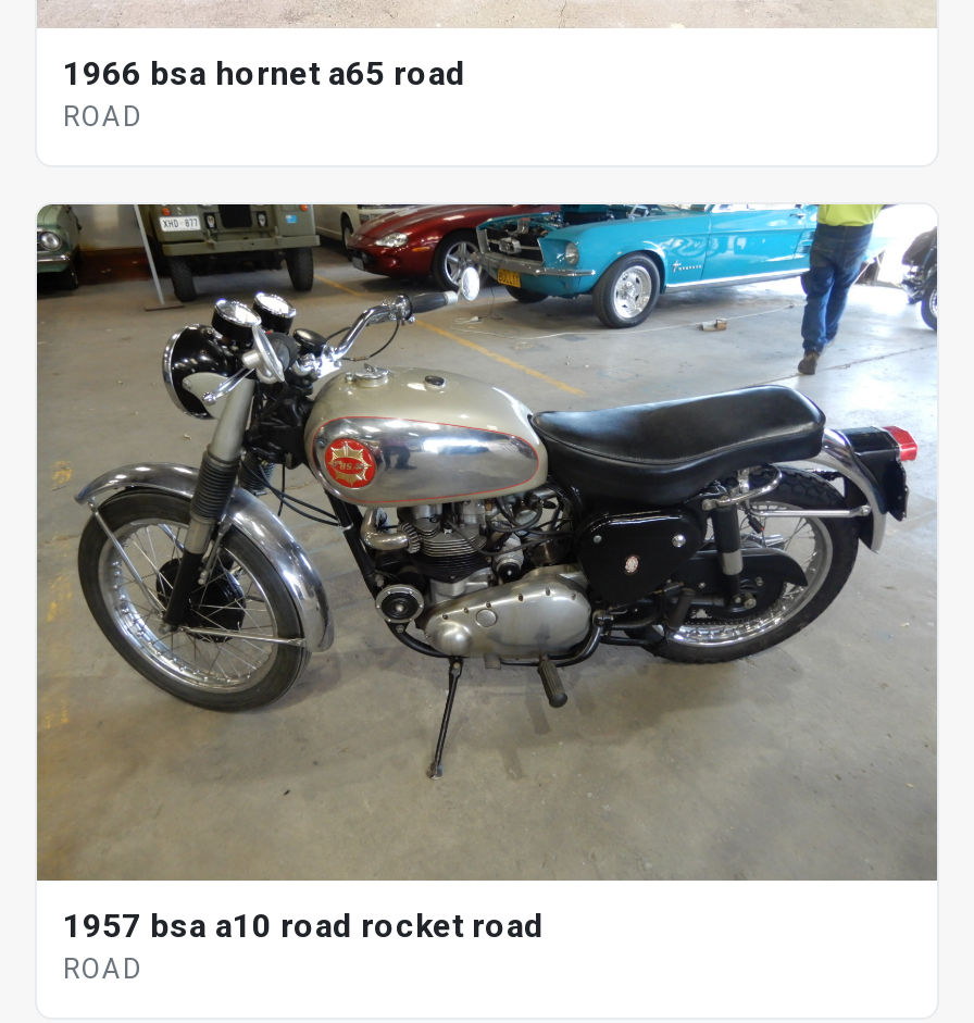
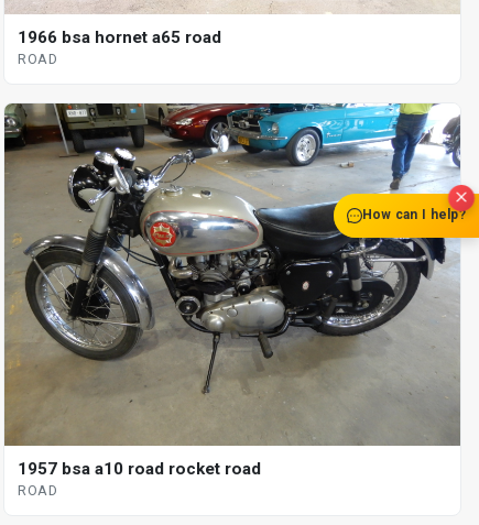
none -> [362,207,466,222] How can I help?
[687,365,967,472] [image] -> [333,184,476,240] [image]

